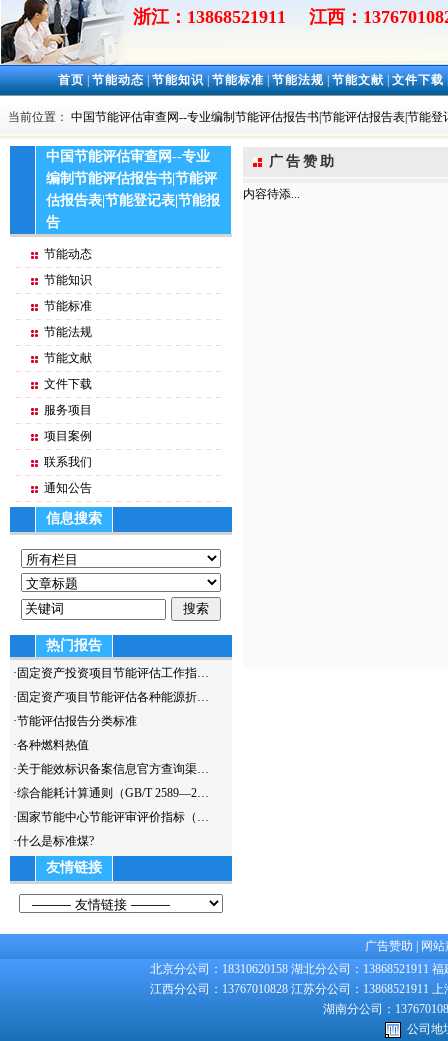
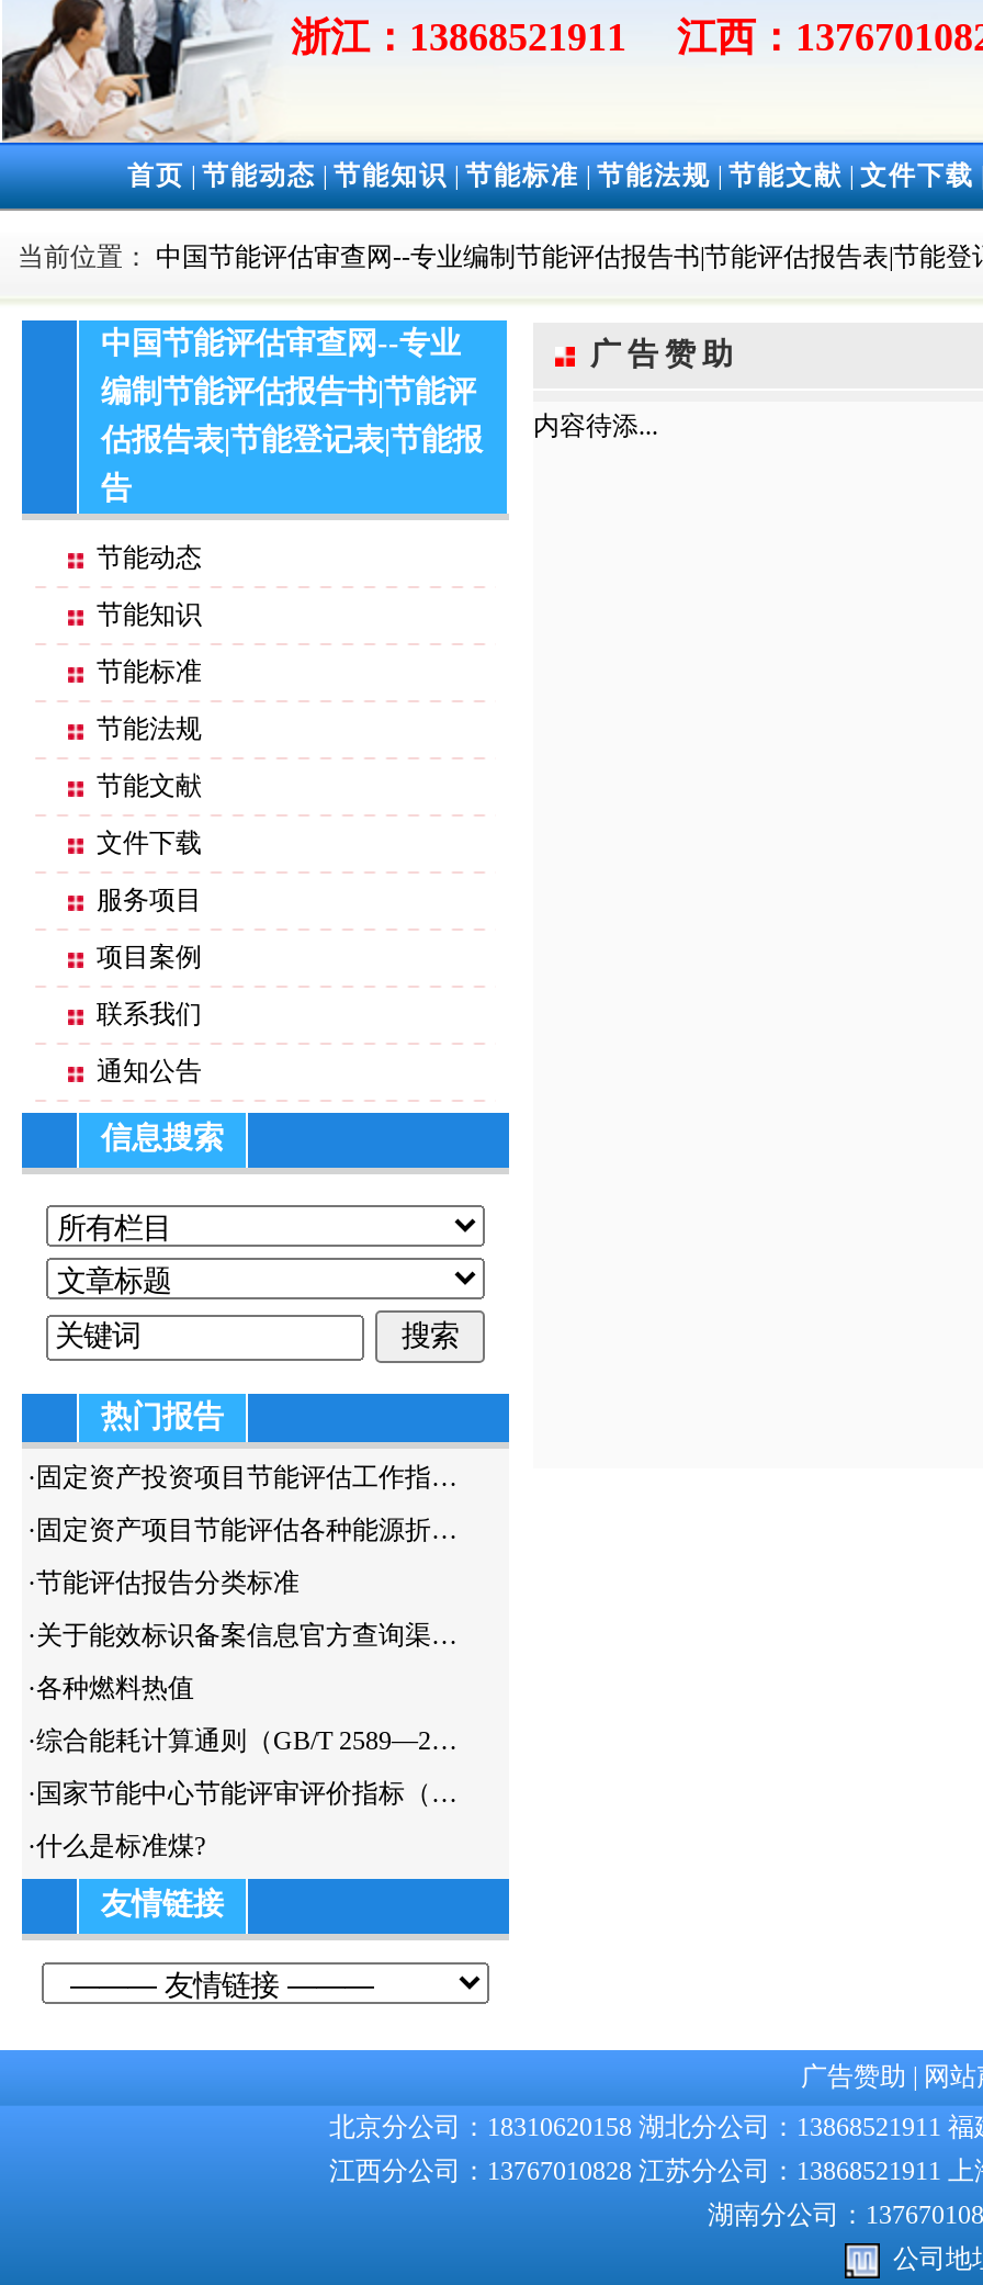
moved [12,738,88,752] -> [27,1673,194,1703]: ·各种燃料热值
moved [12,762,208,776] -> [27,1620,457,1651]: ·关于能效标识备案信息官方查询渠…

